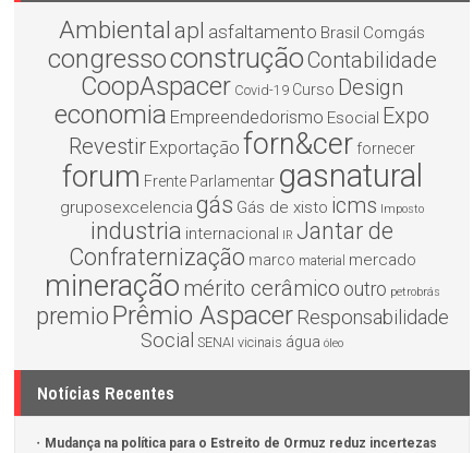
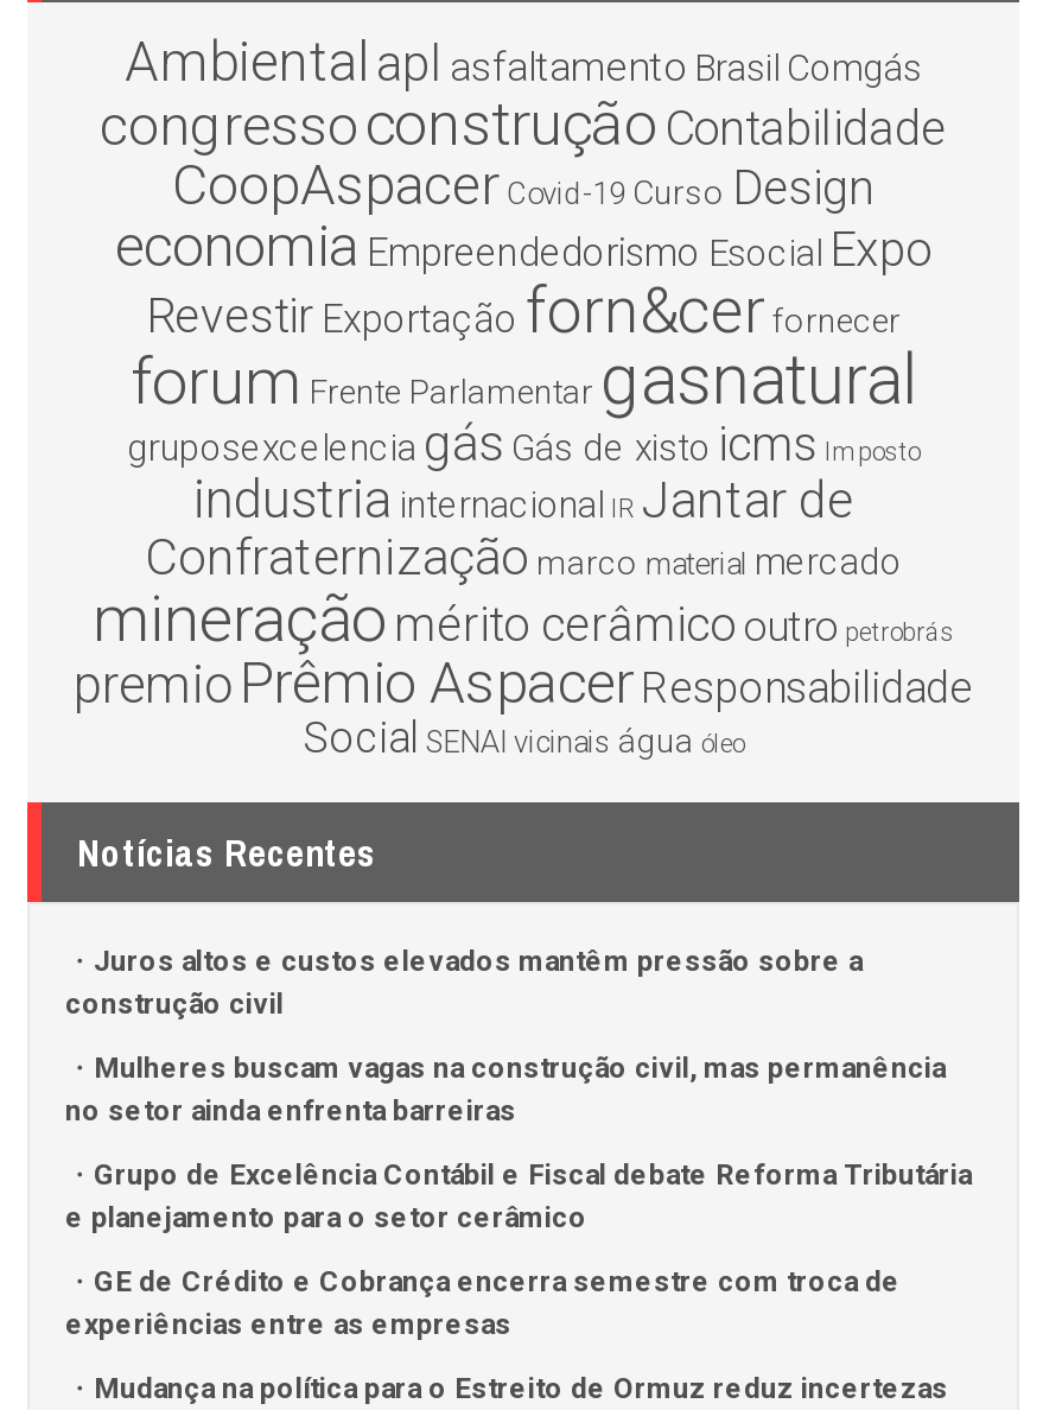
none -> [65,945,972,1341] Juros altos e custos elevados mantêm pressão sobre a | construção civil | Mulheres buscam vagas na construção civil, mas permanência | no setor ainda enfrenta barreiras | Grupo de Excelência Contábil e Fiscal debate Reforma Tributária | e planejamento para o setor cerâmico | GE de Crédito e Cobrança encerra semestre com troca de | experiências entre as empresas

